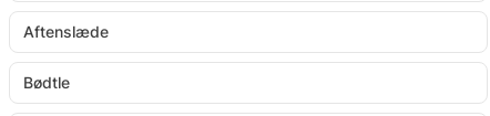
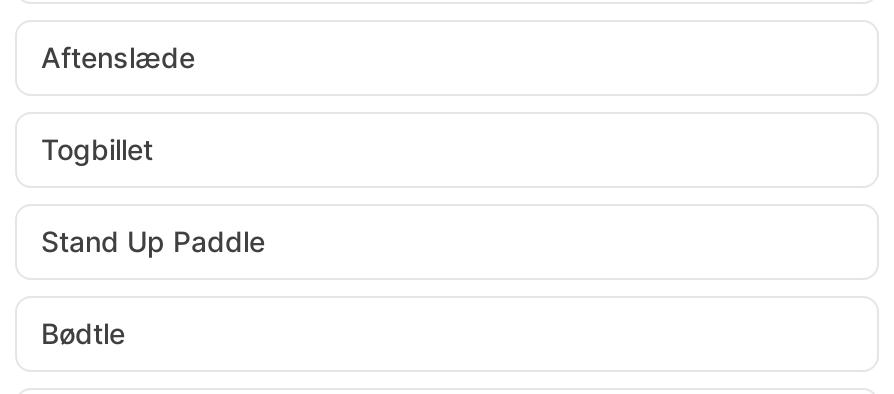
none -> [41,132,265,258] Togbillet | Stand Up Paddle

